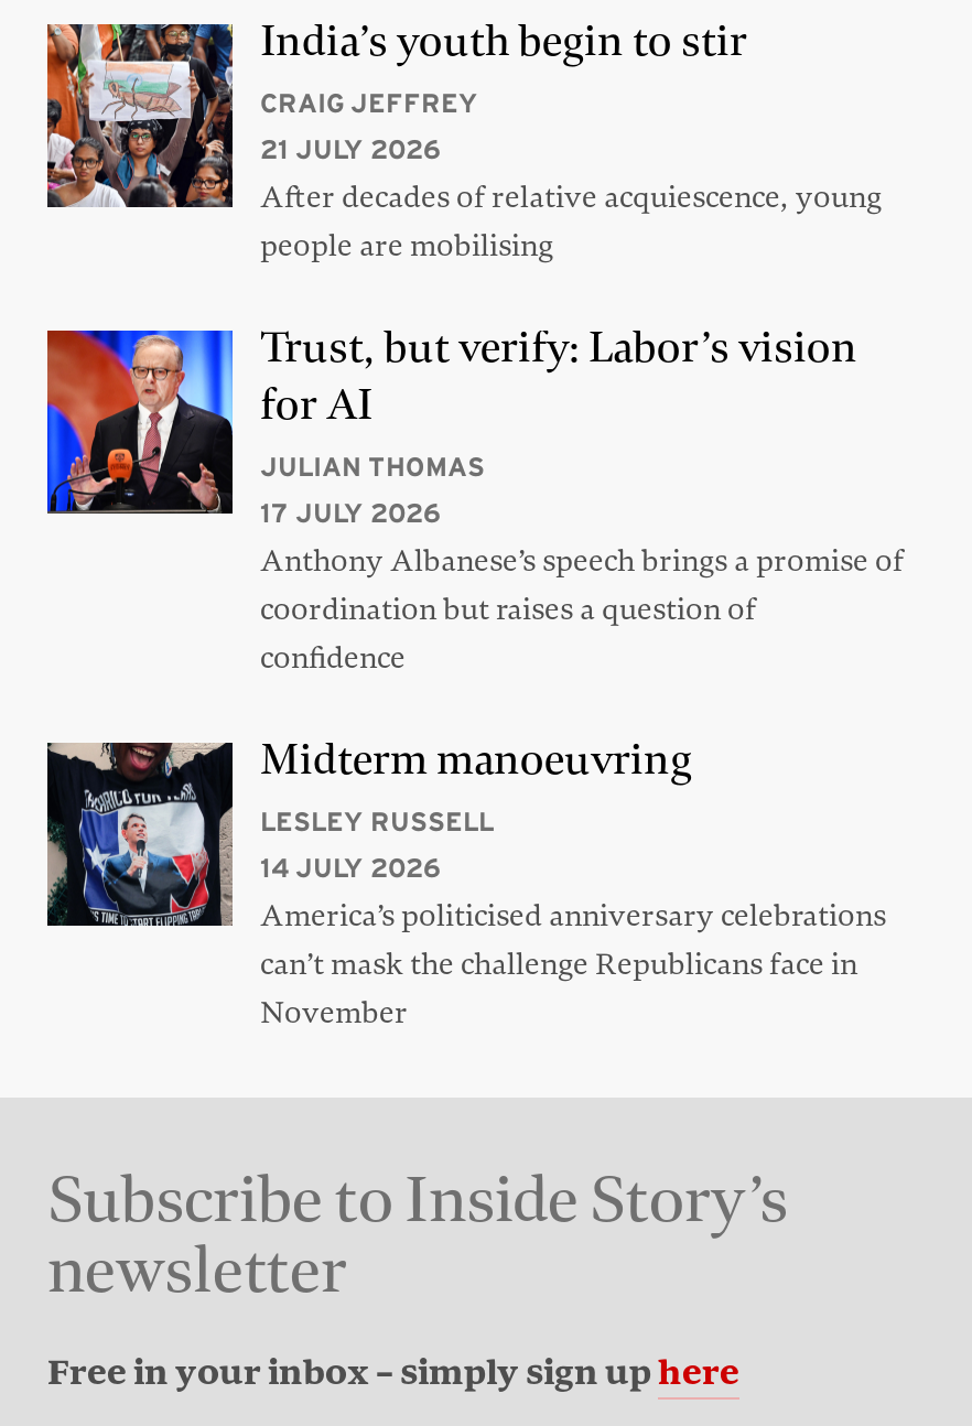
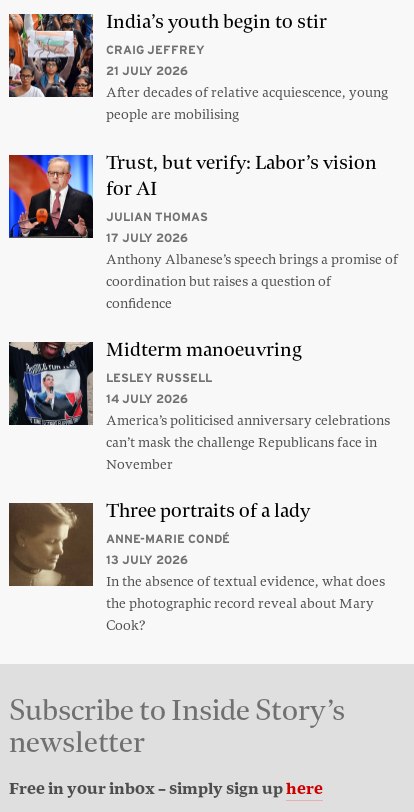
none -> [9,498,384,634] [image] | Three portraits of a lady | ANNE-MARIE CONDÉ | 13 JULY 2026 | In the absence of textual evidence, what does | the photographic record reveal about Mary | Cook?

